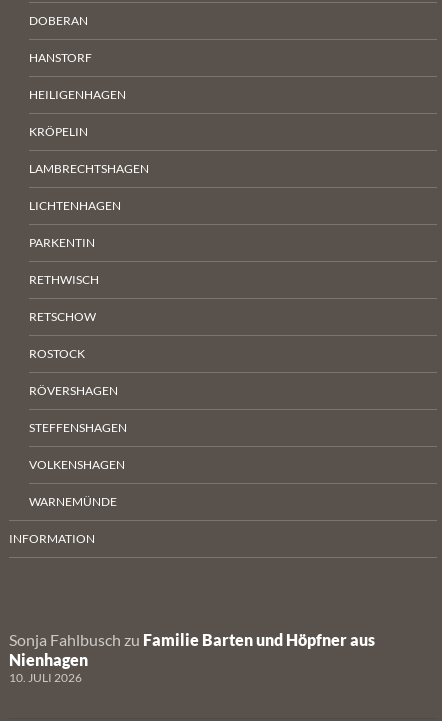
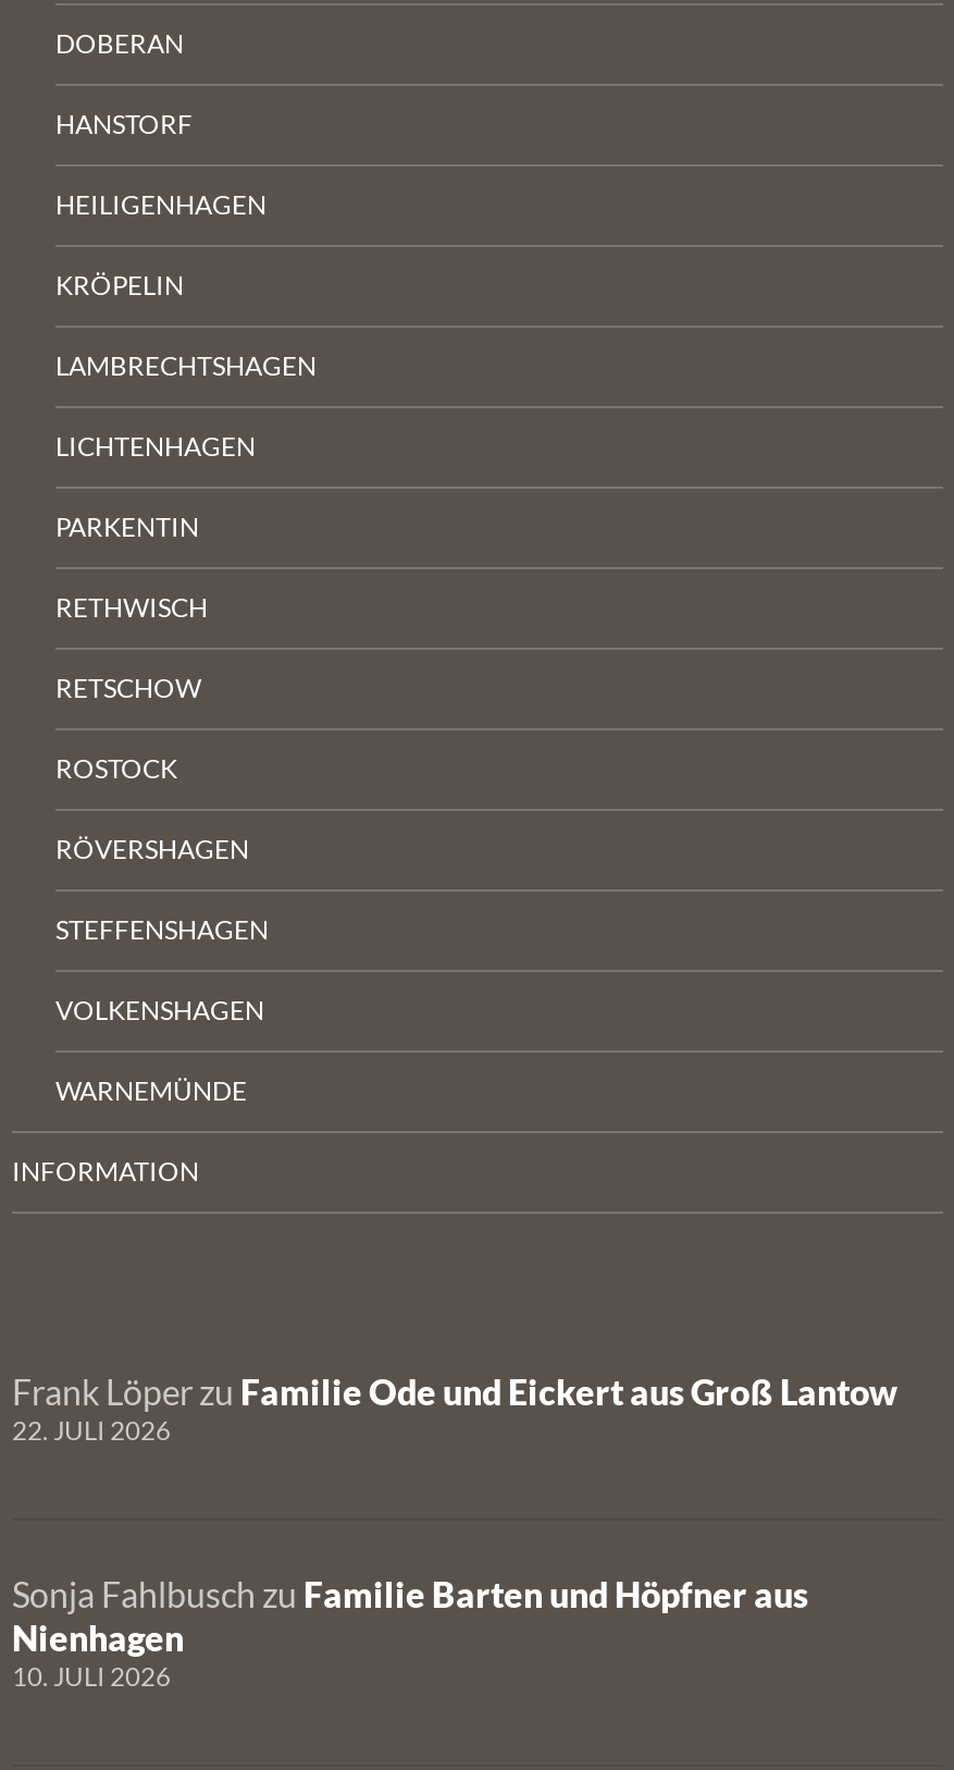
none -> [12,1370,897,1447] Frank Löper zu Familie Ode und Eickert aus Groß Lantow | 22. JULI 2026

